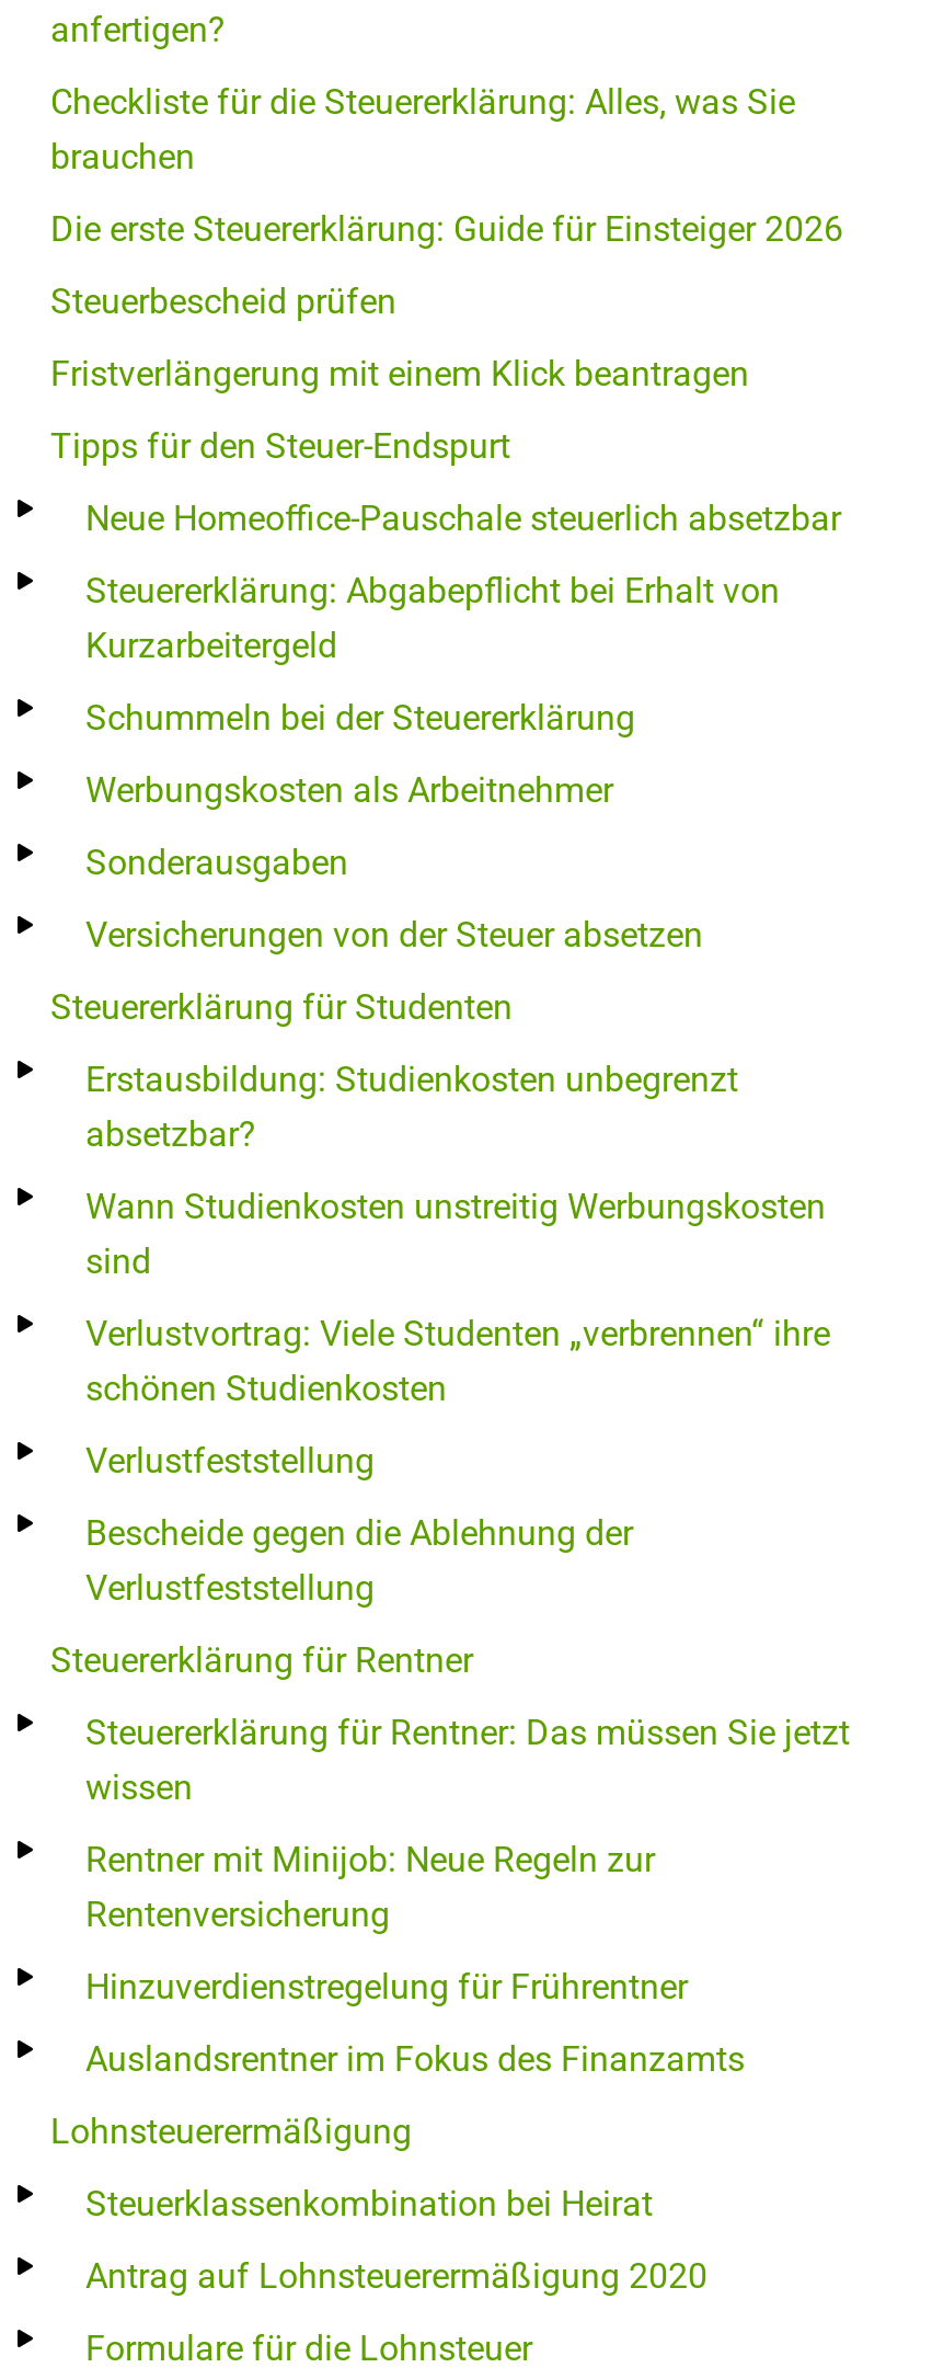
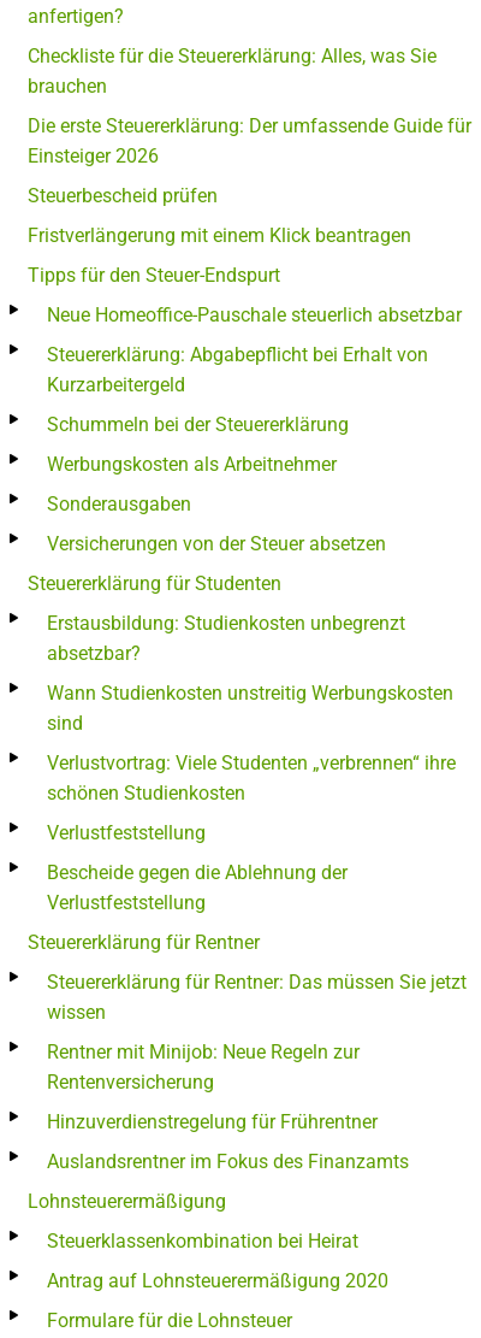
[50,208,843,250] Die erste Steuererklärung: Guide für Einsteiger 2026 -> [28,115,471,168] Die erste Steuererklärung: Der umfassende Guide für | Einsteiger 2026

